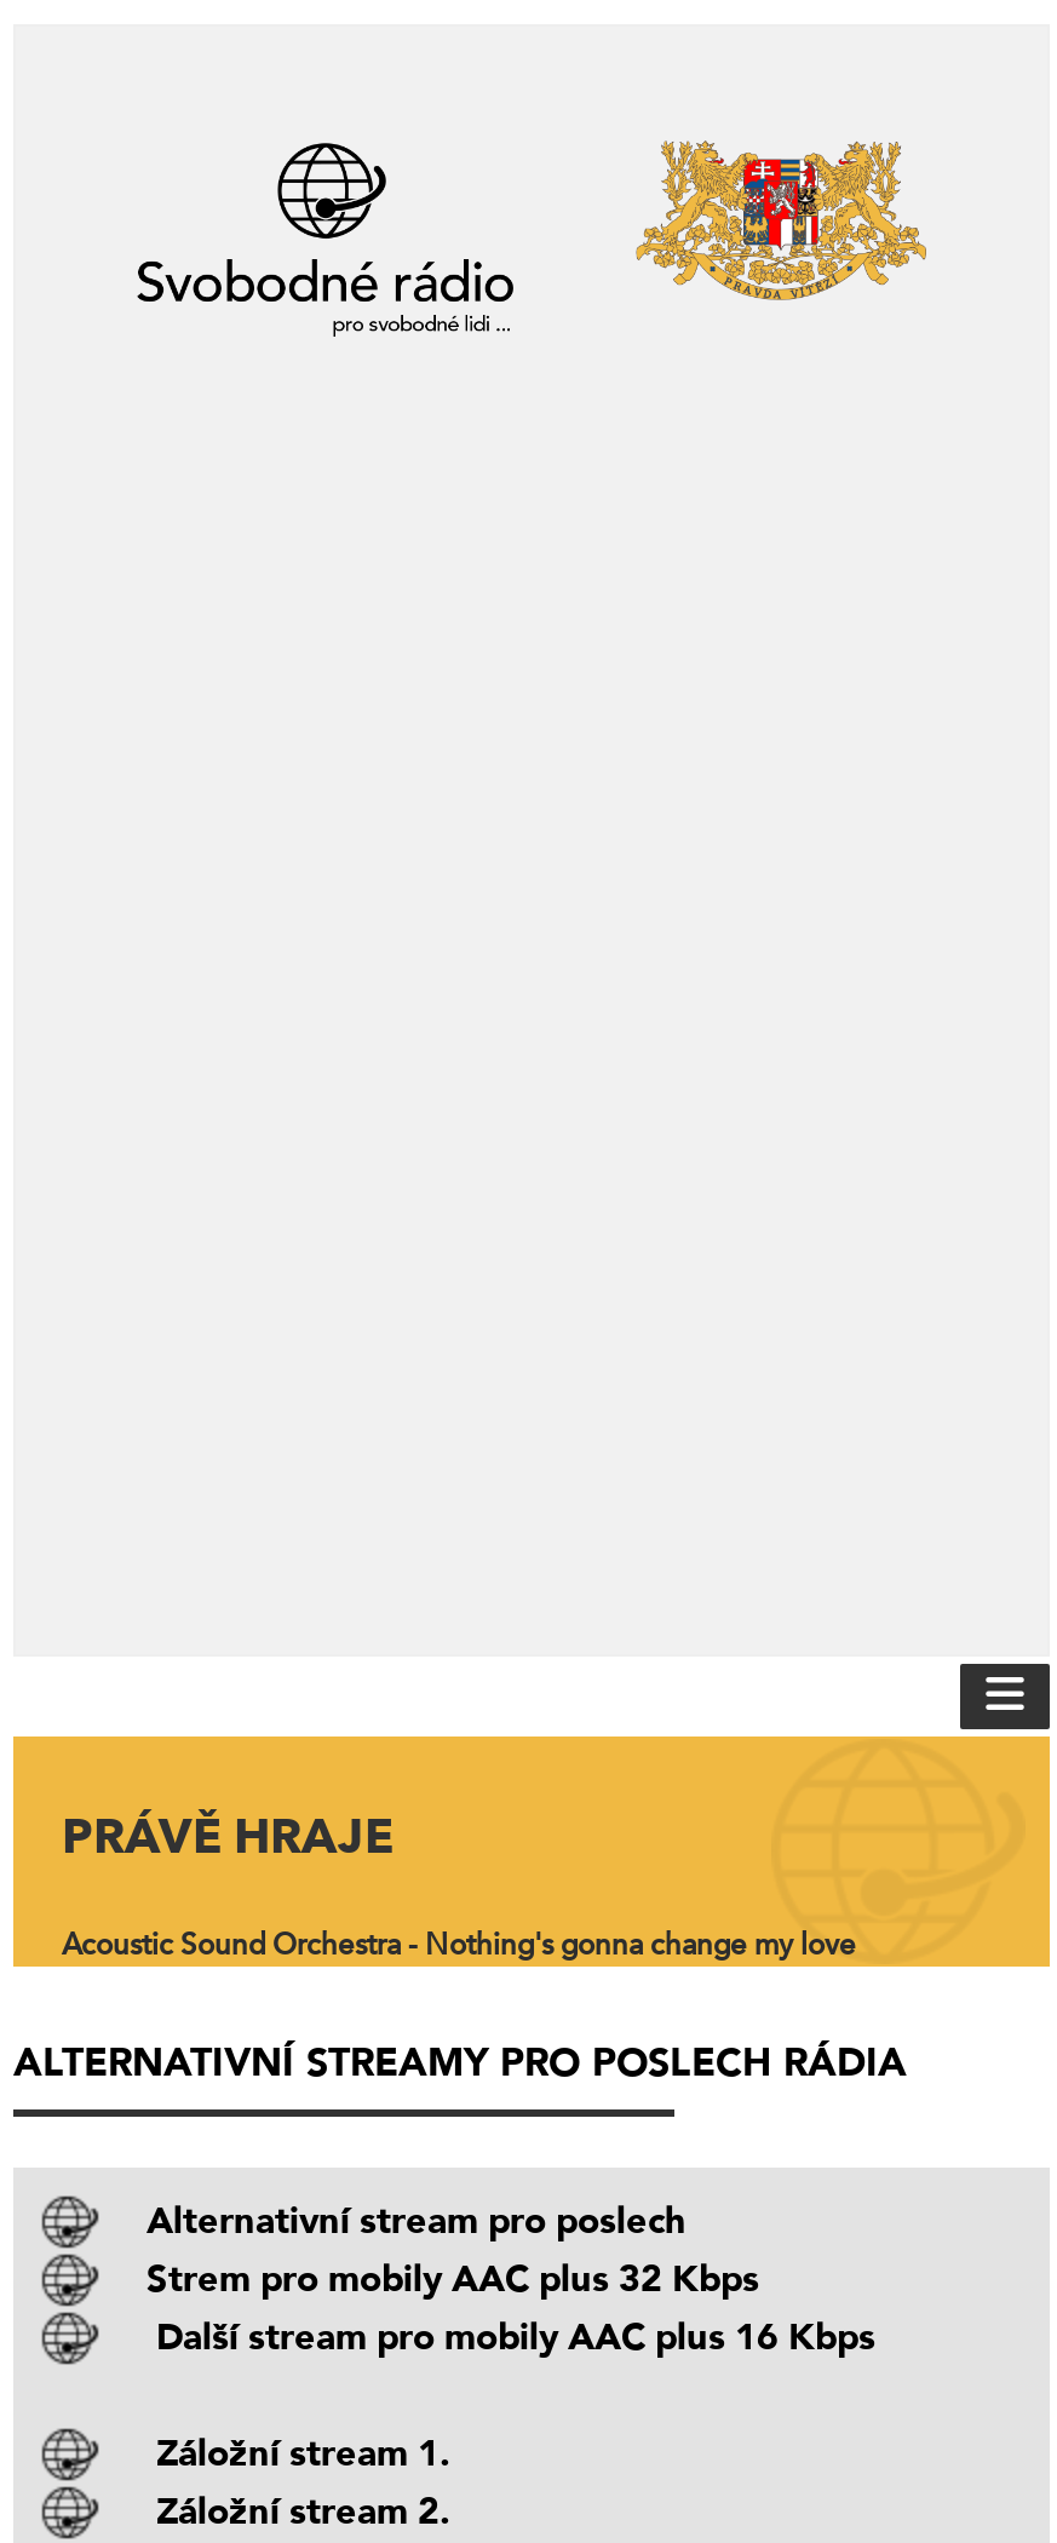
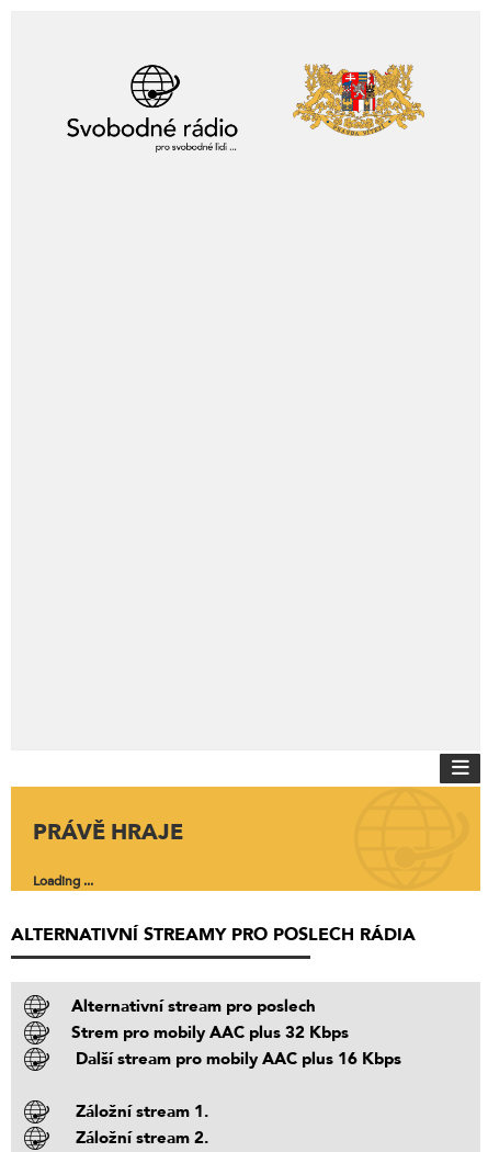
[62,1926,856,1964] Acoustic Sound Orchestra - Nothing's gonna change my love -> [33,872,93,890] Loading ...

